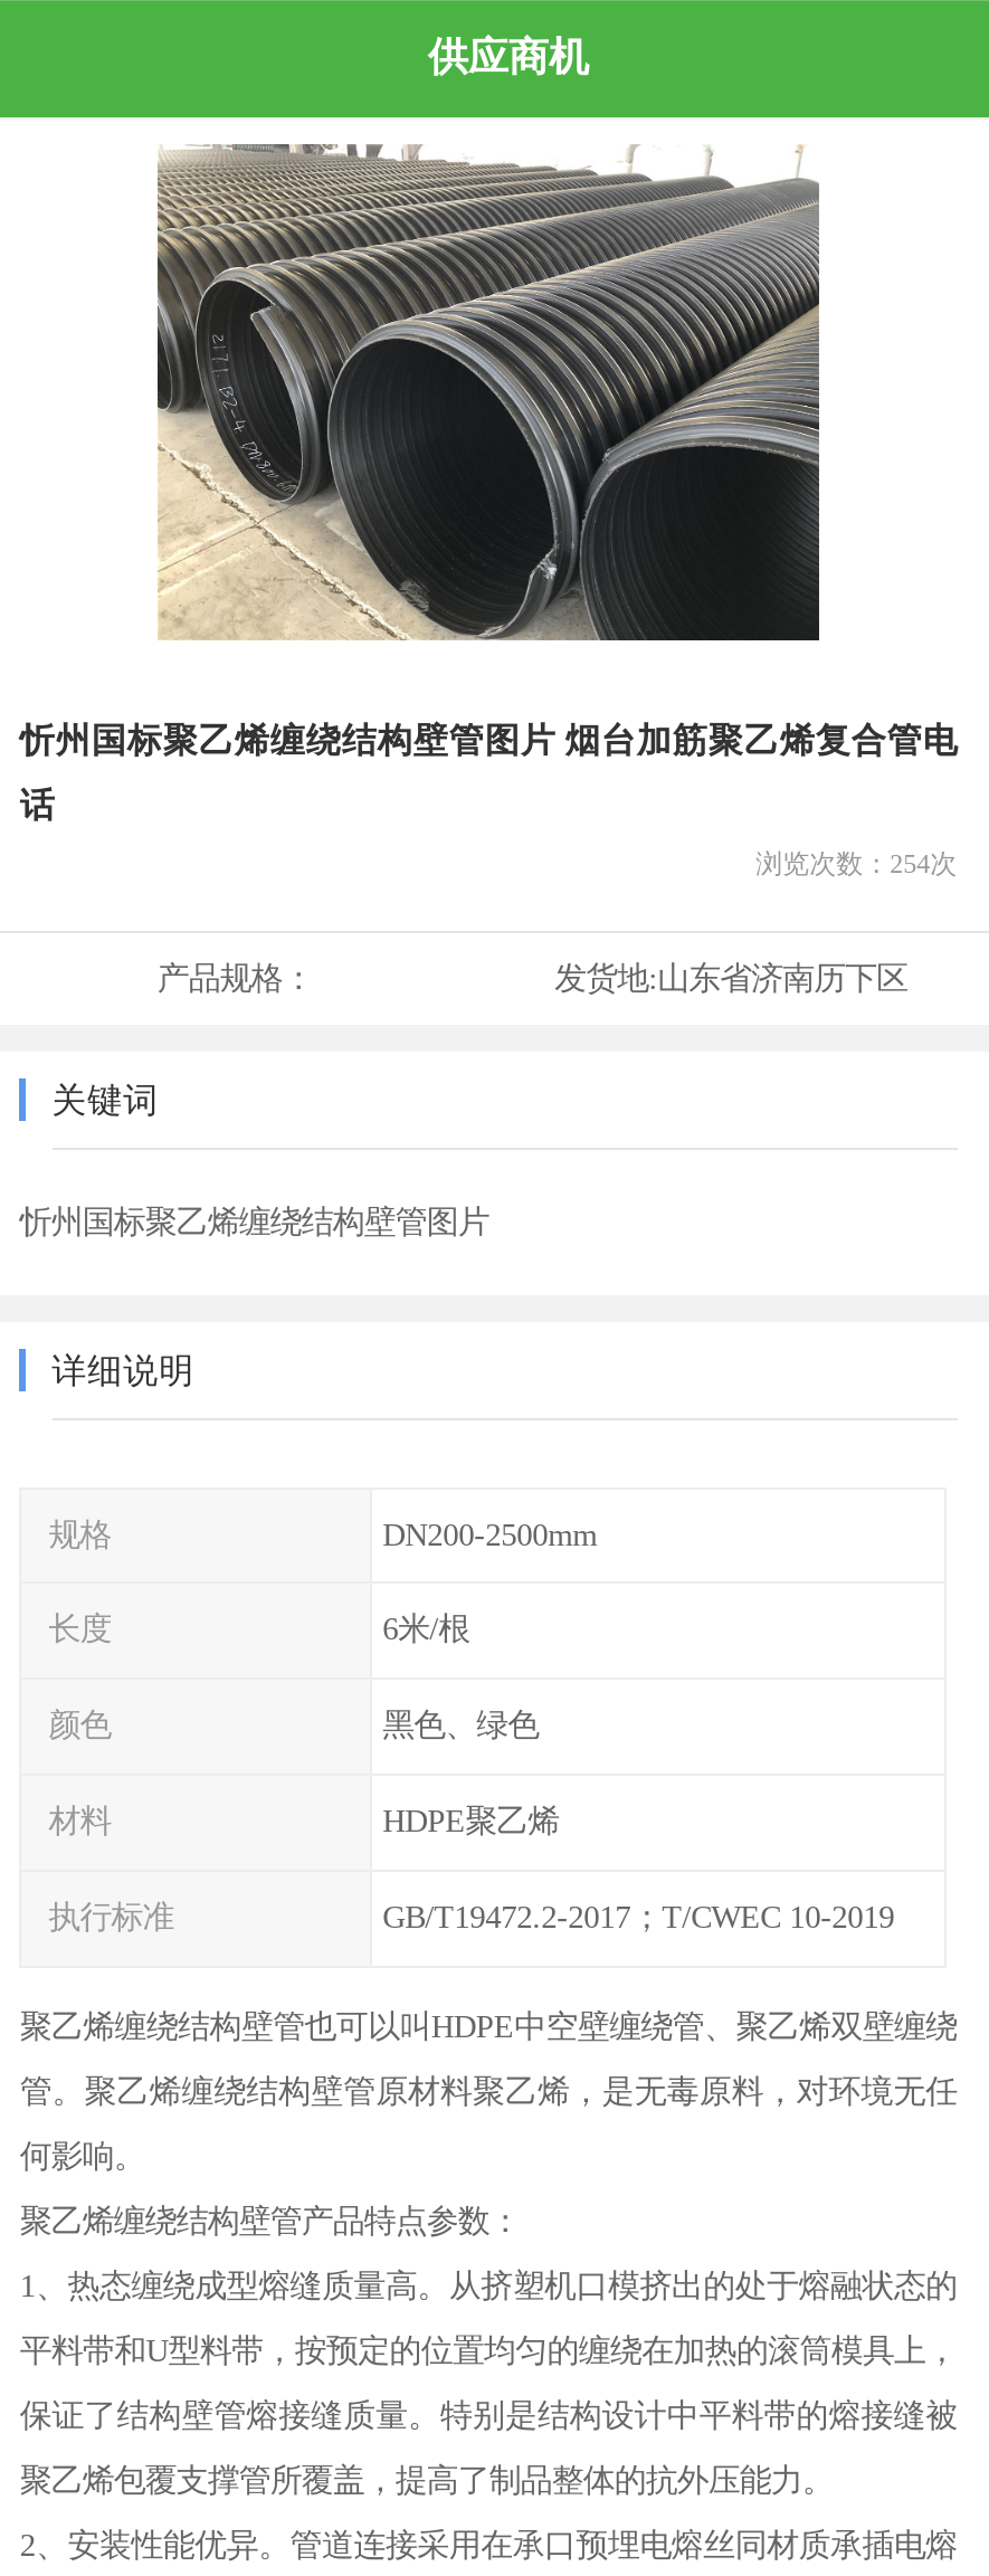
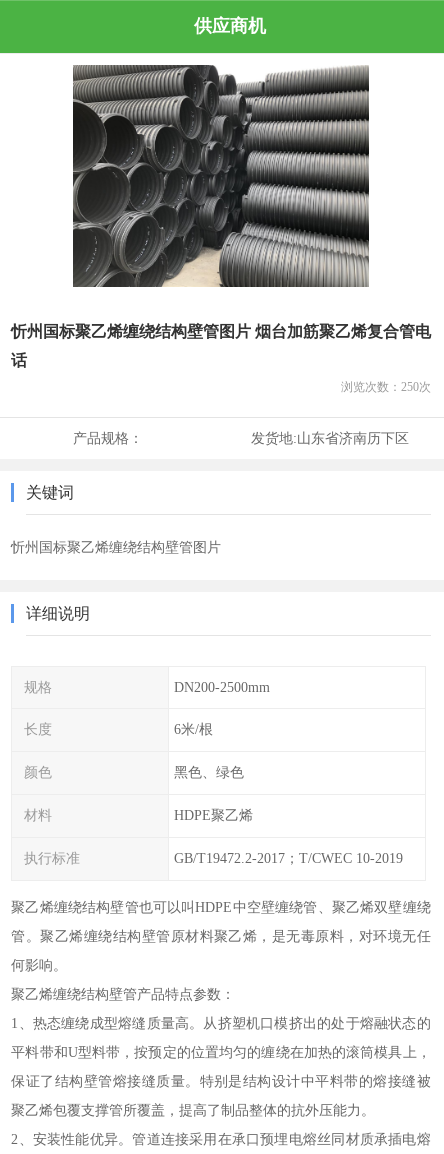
[155,144,819,640] [image] -> [72,64,370,288] [image]
[756,847,957,879] 浏览次数：254次 -> [341,380,431,394] 浏览次数：250次

